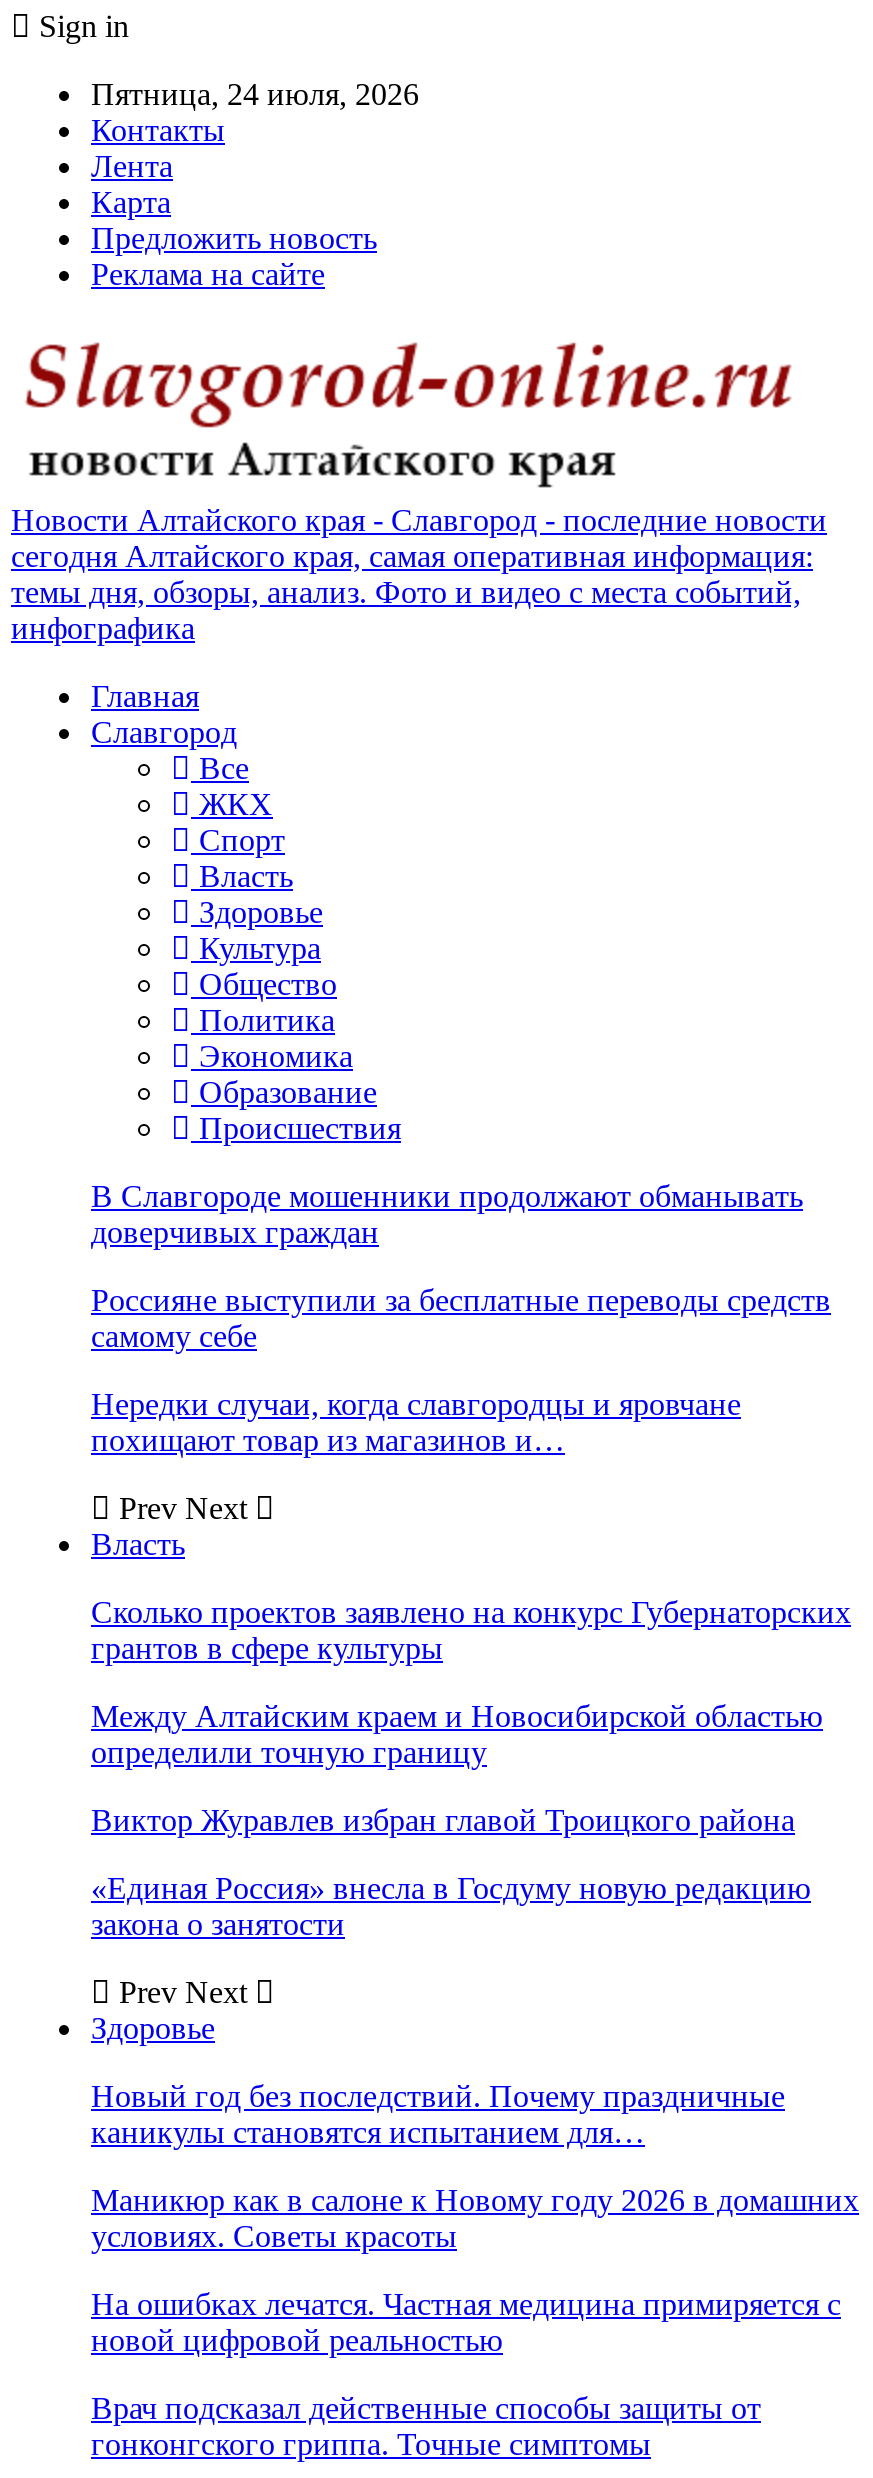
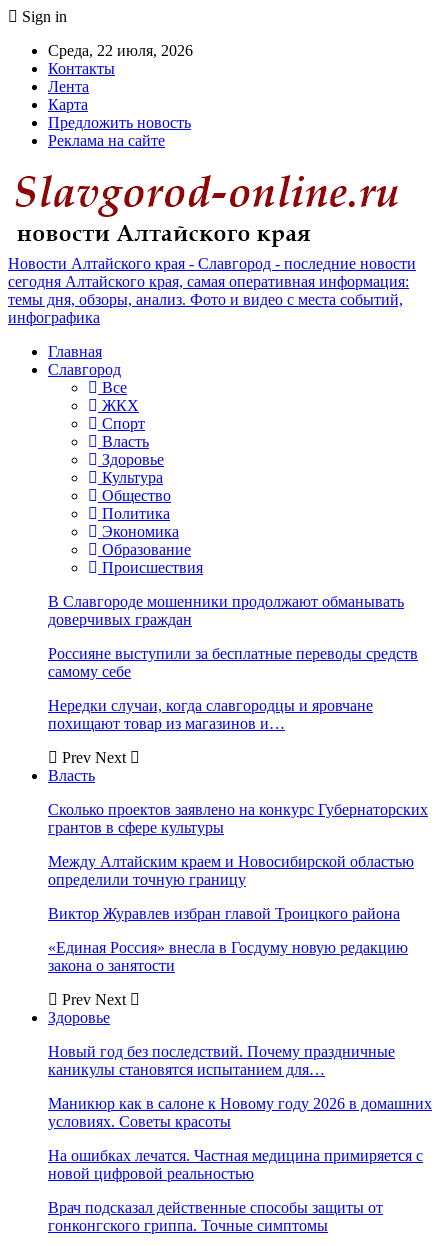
[91,77,419,111] Пятница, 24 июля, 2026 -> [48,42,193,59] Среда, 22 июля, 2026

